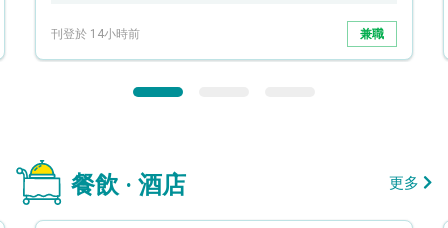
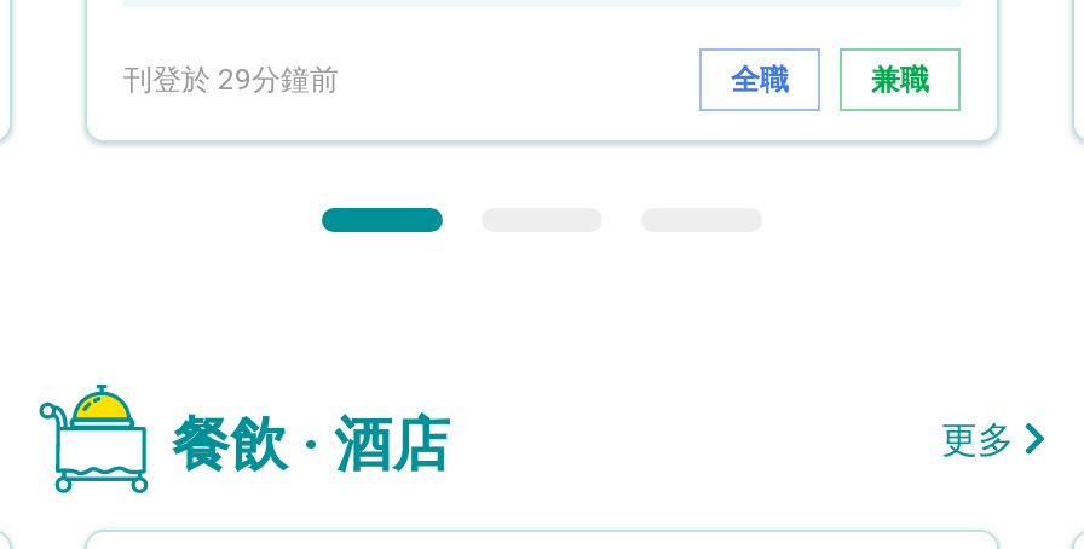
[51,26,140,40] 刊登於 14小時前 -> [123,62,789,96] 刊登於 29分鐘前 | 全職

